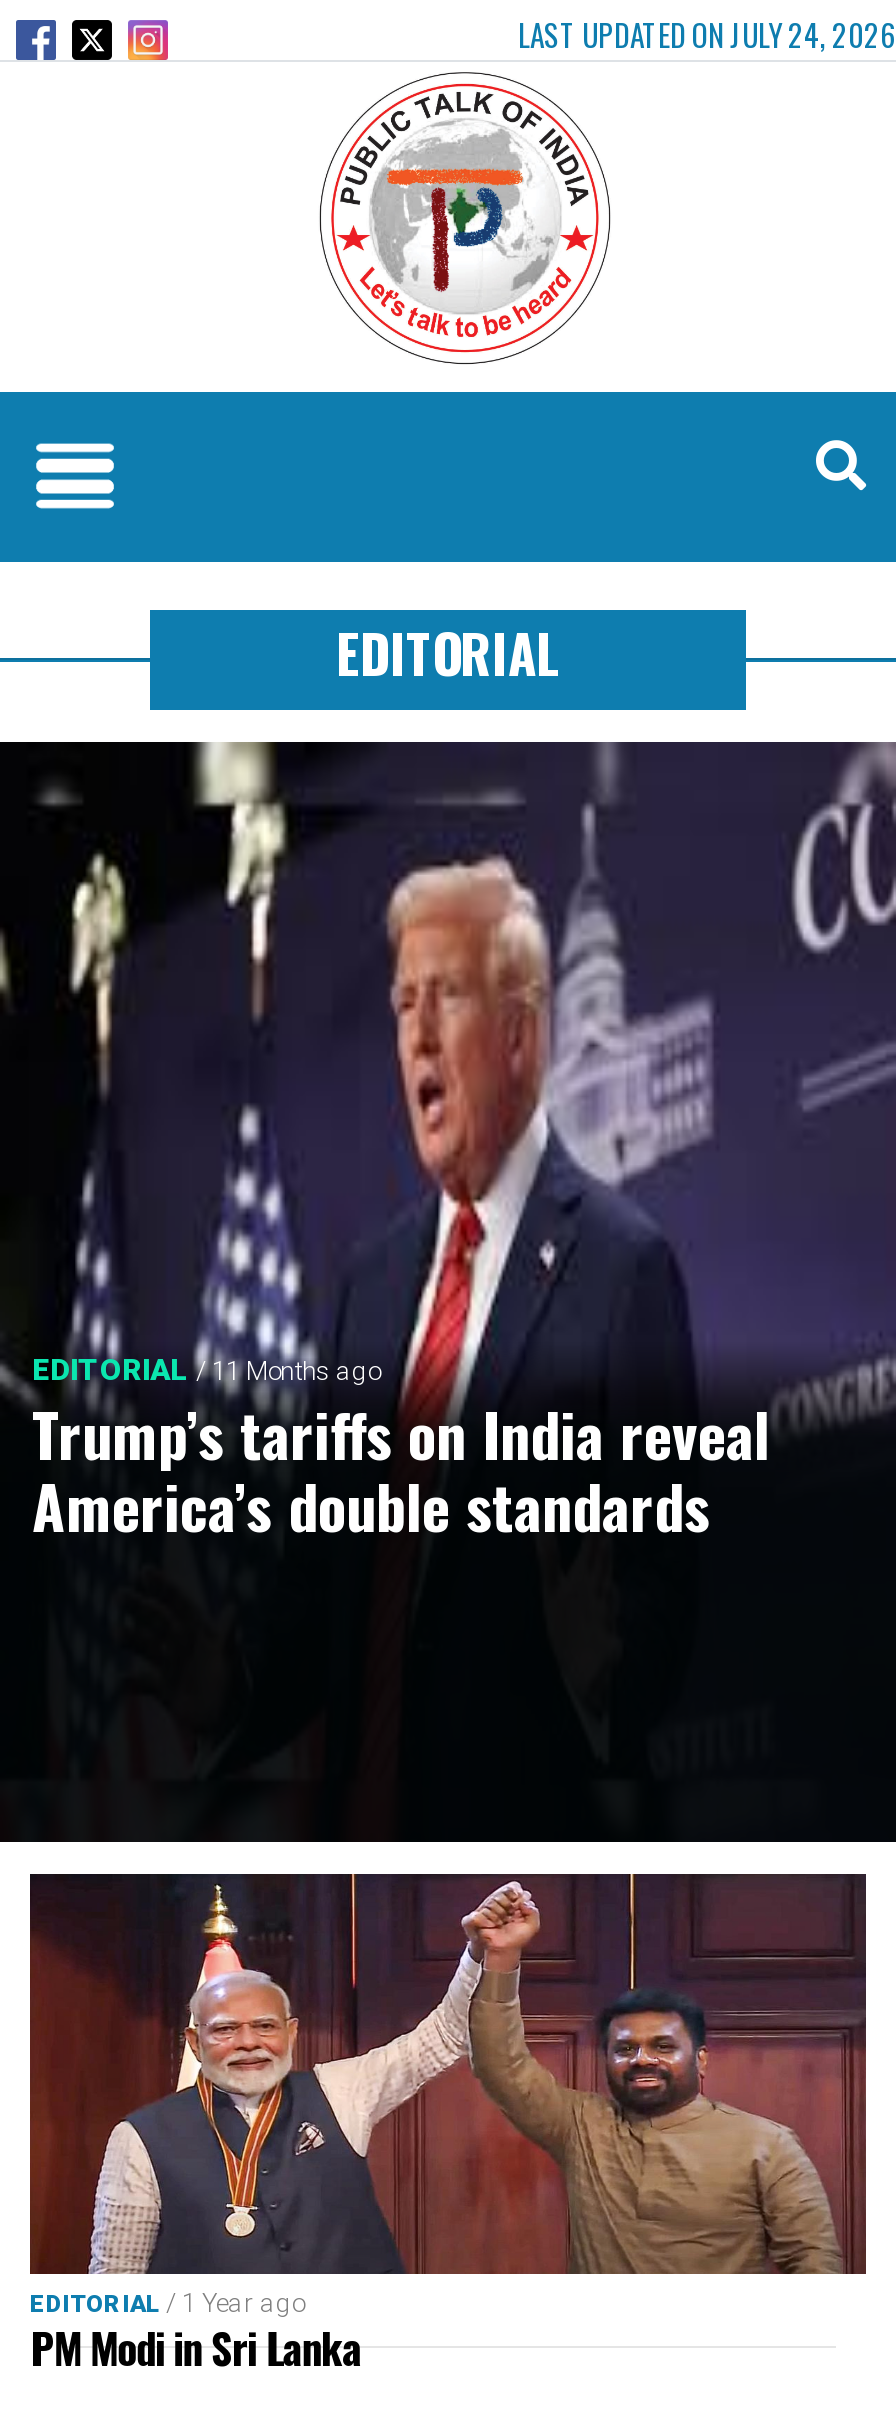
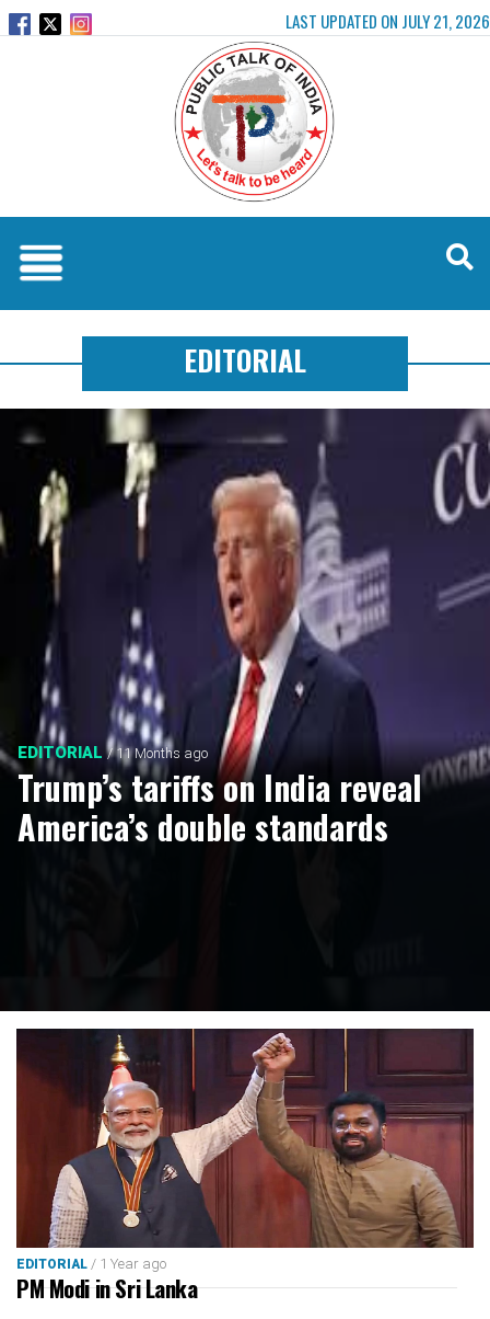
[518,12,896,56] LAST UPDATED ON JULY 24, 2026 -> [285,9,490,33] LAST UPDATED ON JULY 21, 2026

